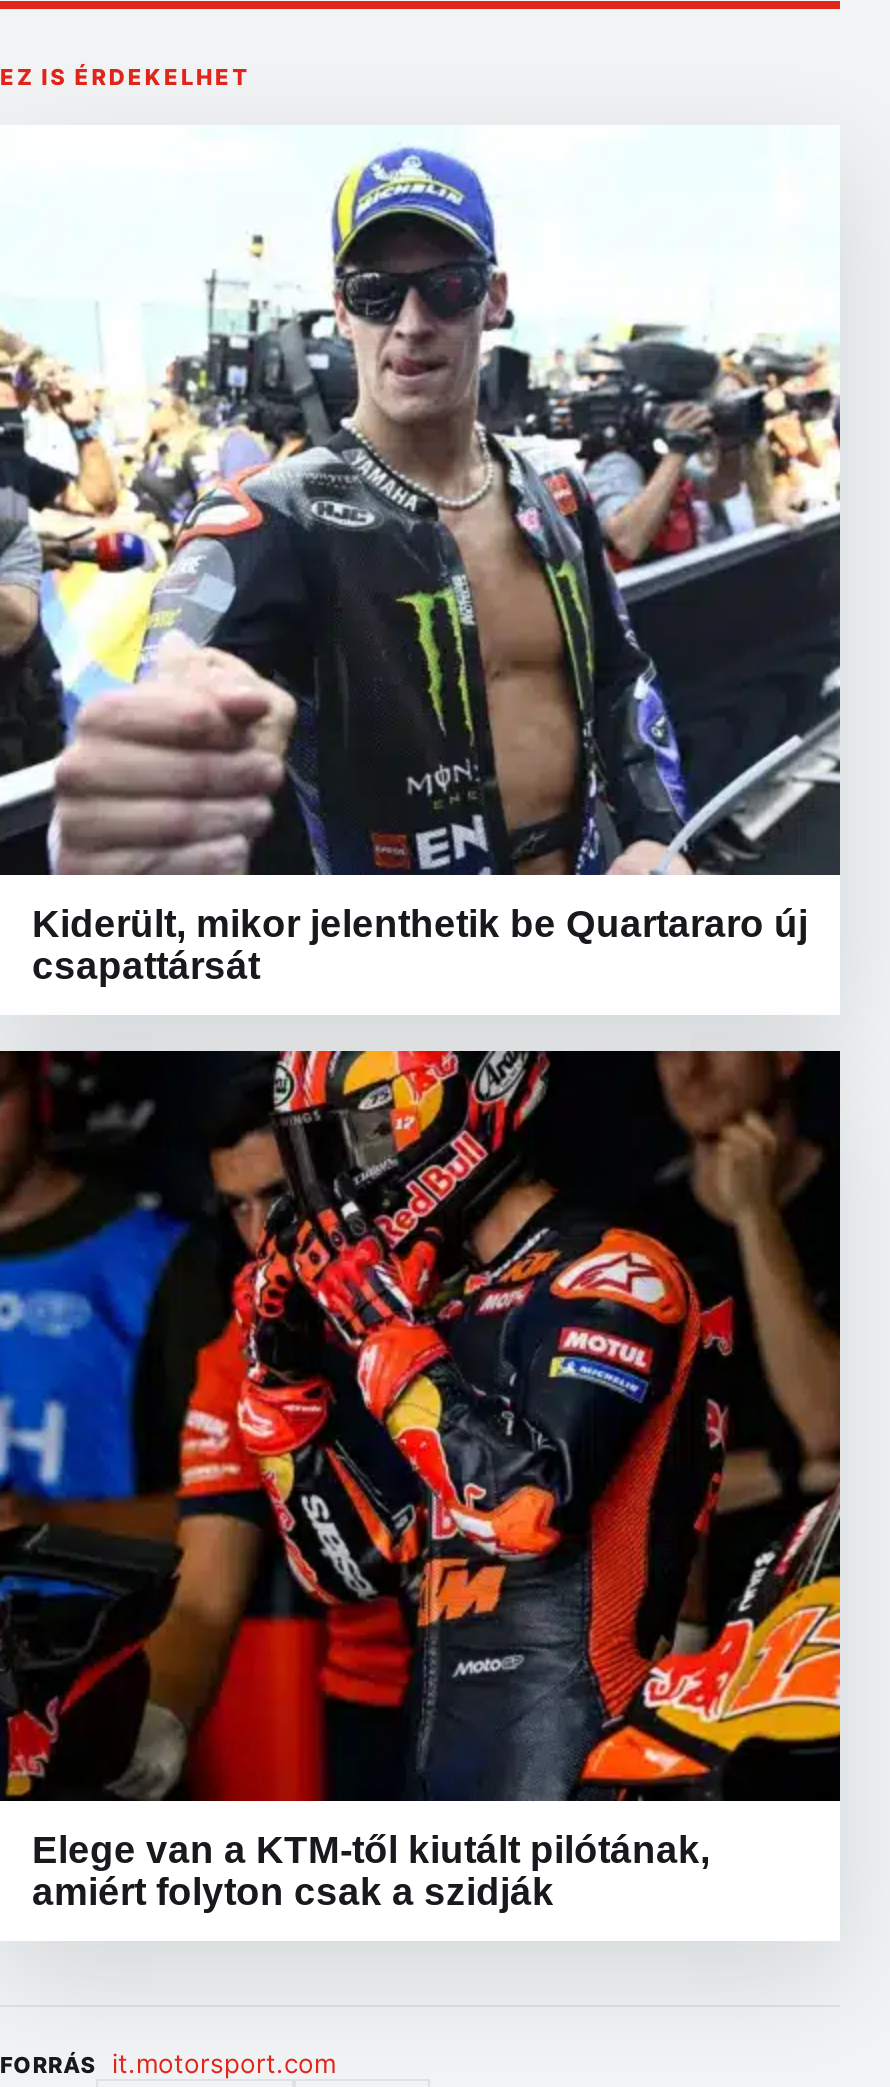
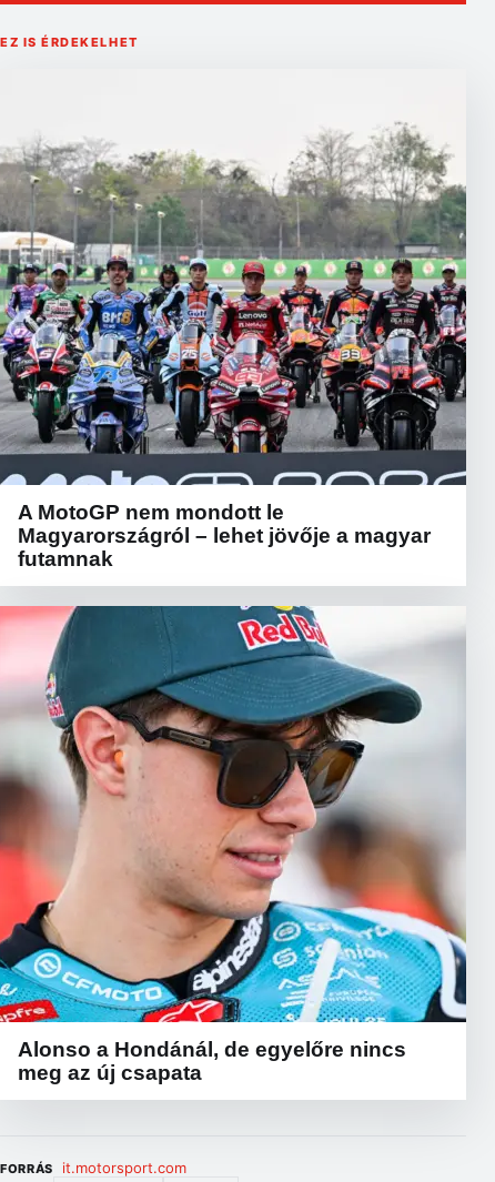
[6,146,842,986] [image] | Kiderült, mikor jelenthetik be Quartararo új | csapattársát -> [3,105,467,571] [image] | A MotoGP nem mondott le | Magyarországról – lehet jövője a magyar | futamnak
[6,1048,842,1912] [image] | Elege van a KTM-től kiutált pilótának, | amiért folyton csak a szidják -> [3,605,467,1085] [image] | Alonso a Hondánál, de egyelőre nincs | meg az új csapata

